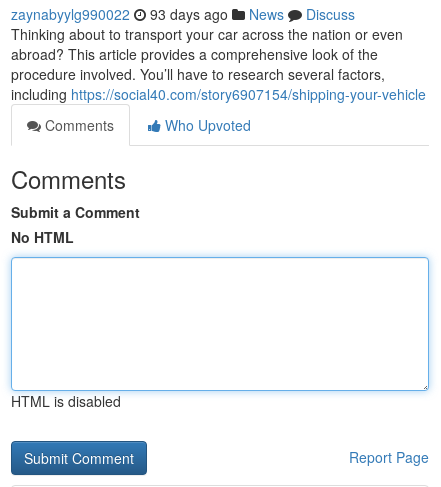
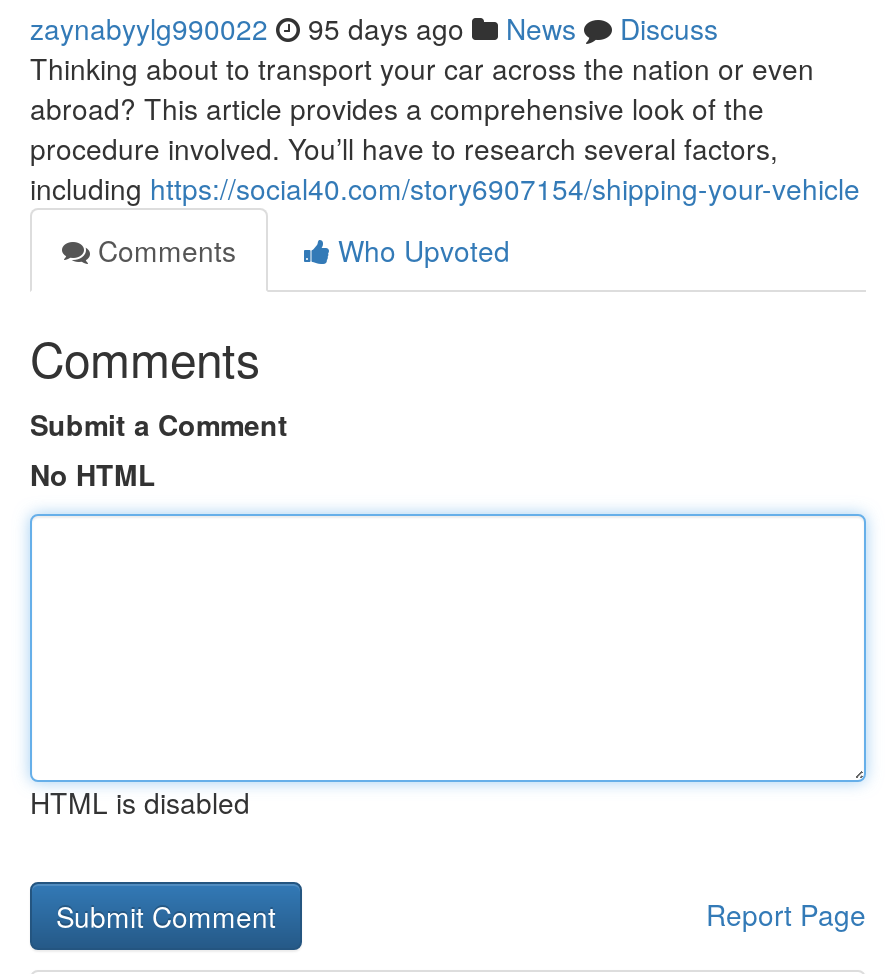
[11,4,355,24] zaynabyylg990022 93 days ago News Discuss -> [30,8,718,48] zaynabyylg990022 95 days ago News Discuss

